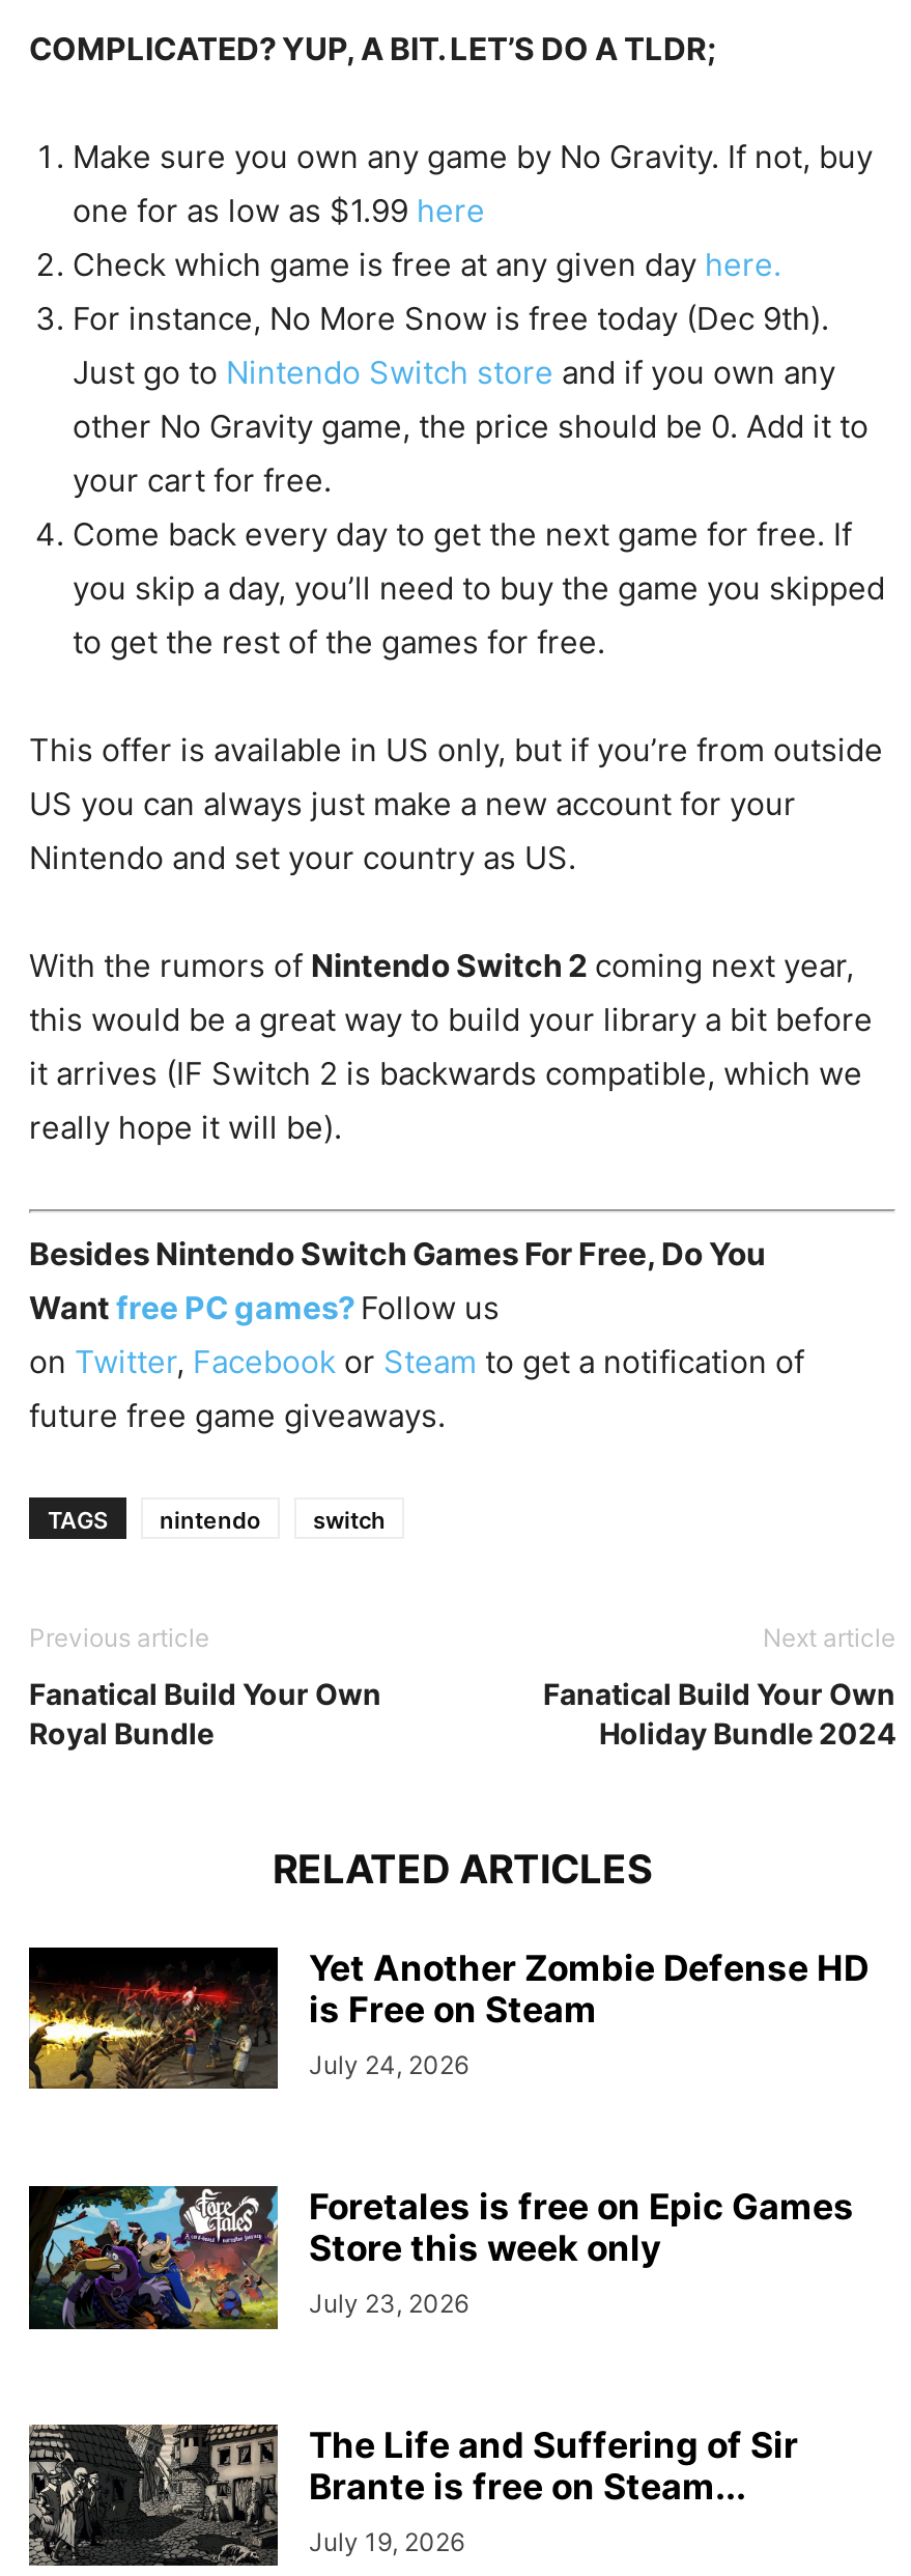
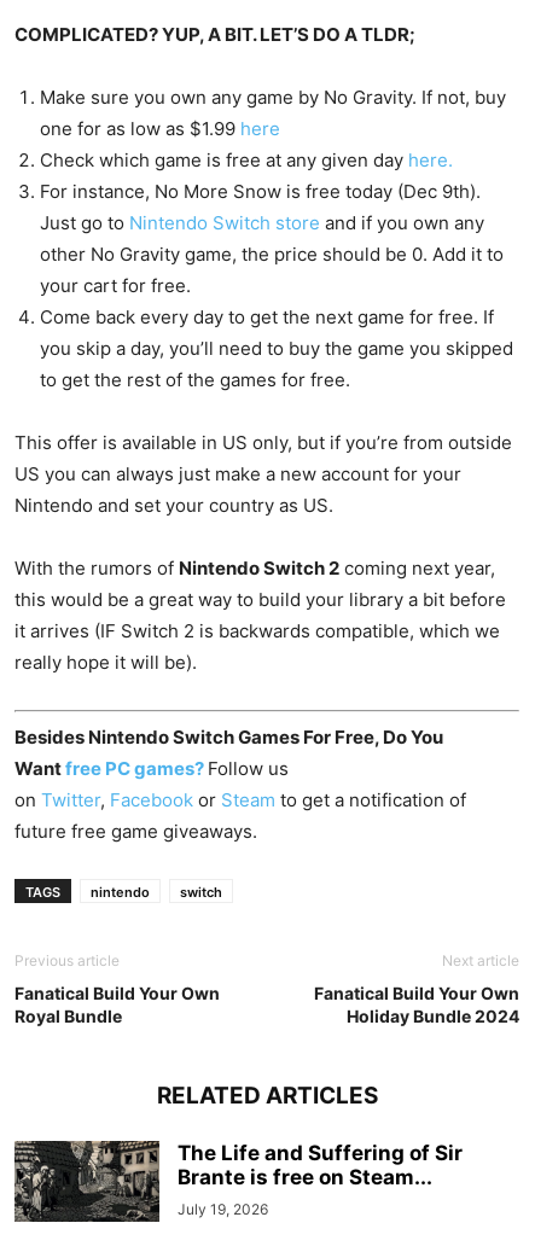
[27,1944,869,2090] [image] | Yet Another Zombie Defense HD | is Free on Steam | July 24, 2026 -> none
[27,2183,854,2332] [image] | Foretales is free on Epic Games | Store this week only | July 23, 2026 -> none

